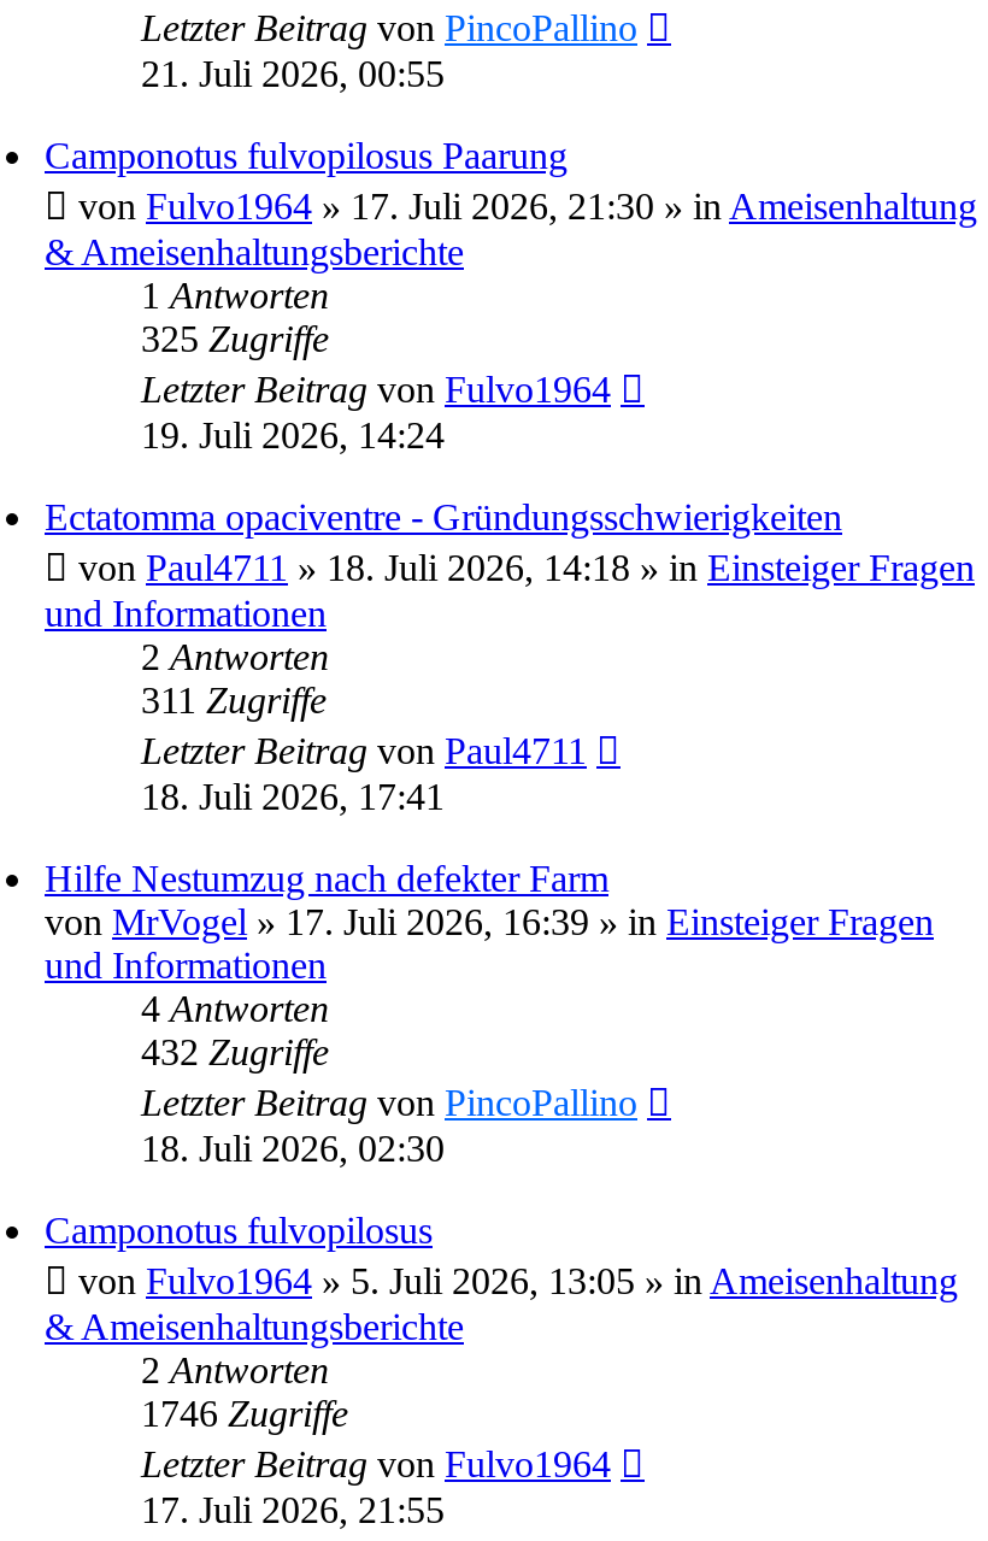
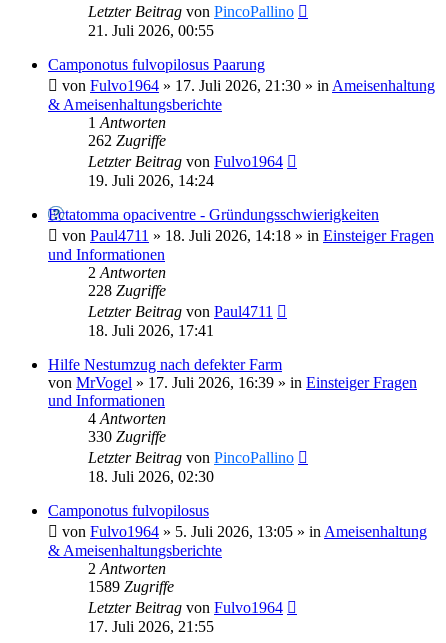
[141,318,329,359] 325 Zugriffe -> [88,132,166,149] 262 Zugriffe
[141,679,327,720] 311 Zugriffe -> [88,282,166,299] 228 Zugriffe
[141,1031,329,1072] 432 Zugriffe -> [88,428,166,445] 330 Zugriffe
[141,1392,348,1433] 1746 Zugriffe -> [88,578,174,595] 1589 Zugriffe

